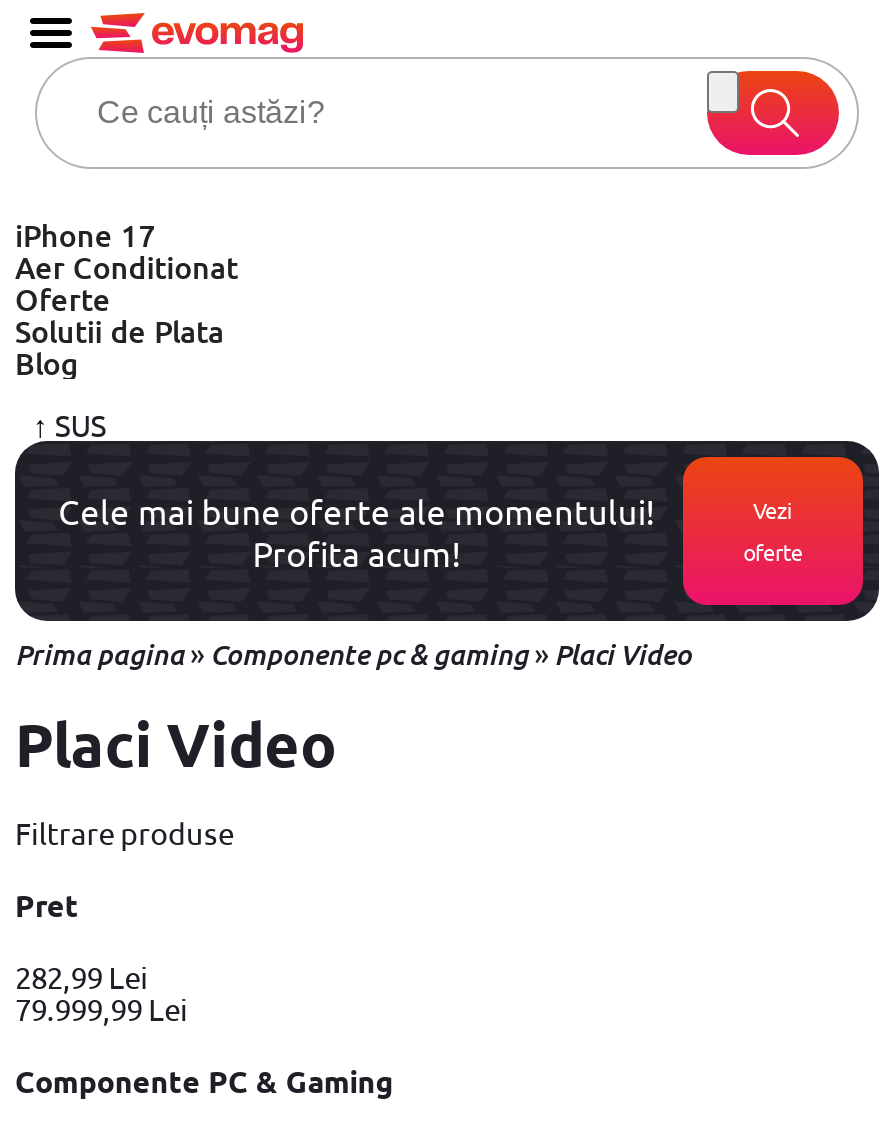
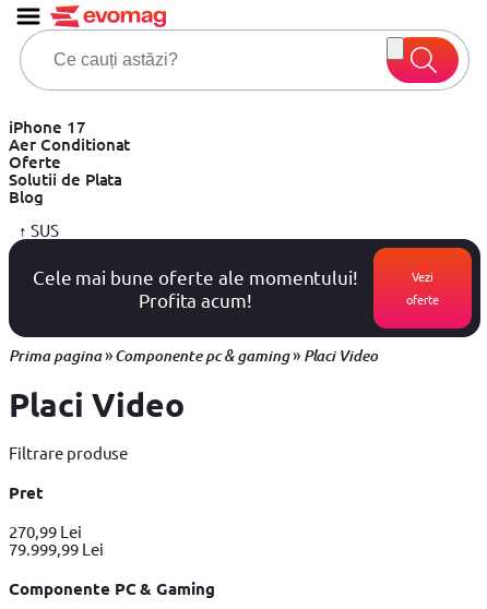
[15,957,148,995] 282,99 Lei -> [9,521,81,541] 270,99 Lei

